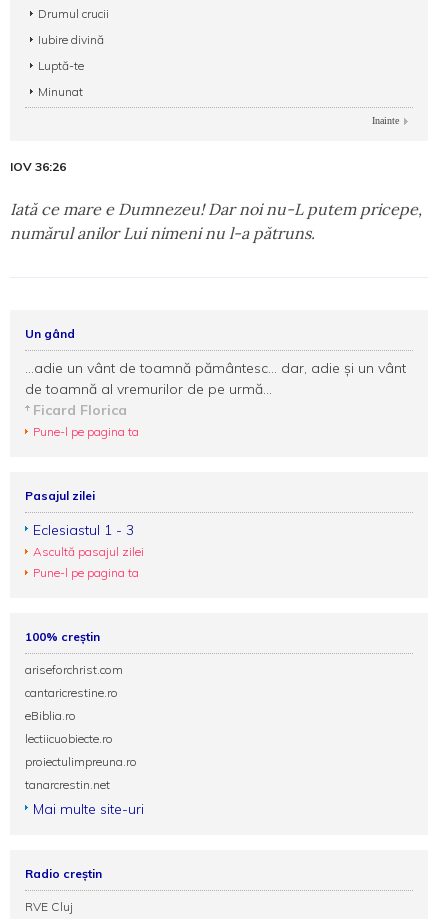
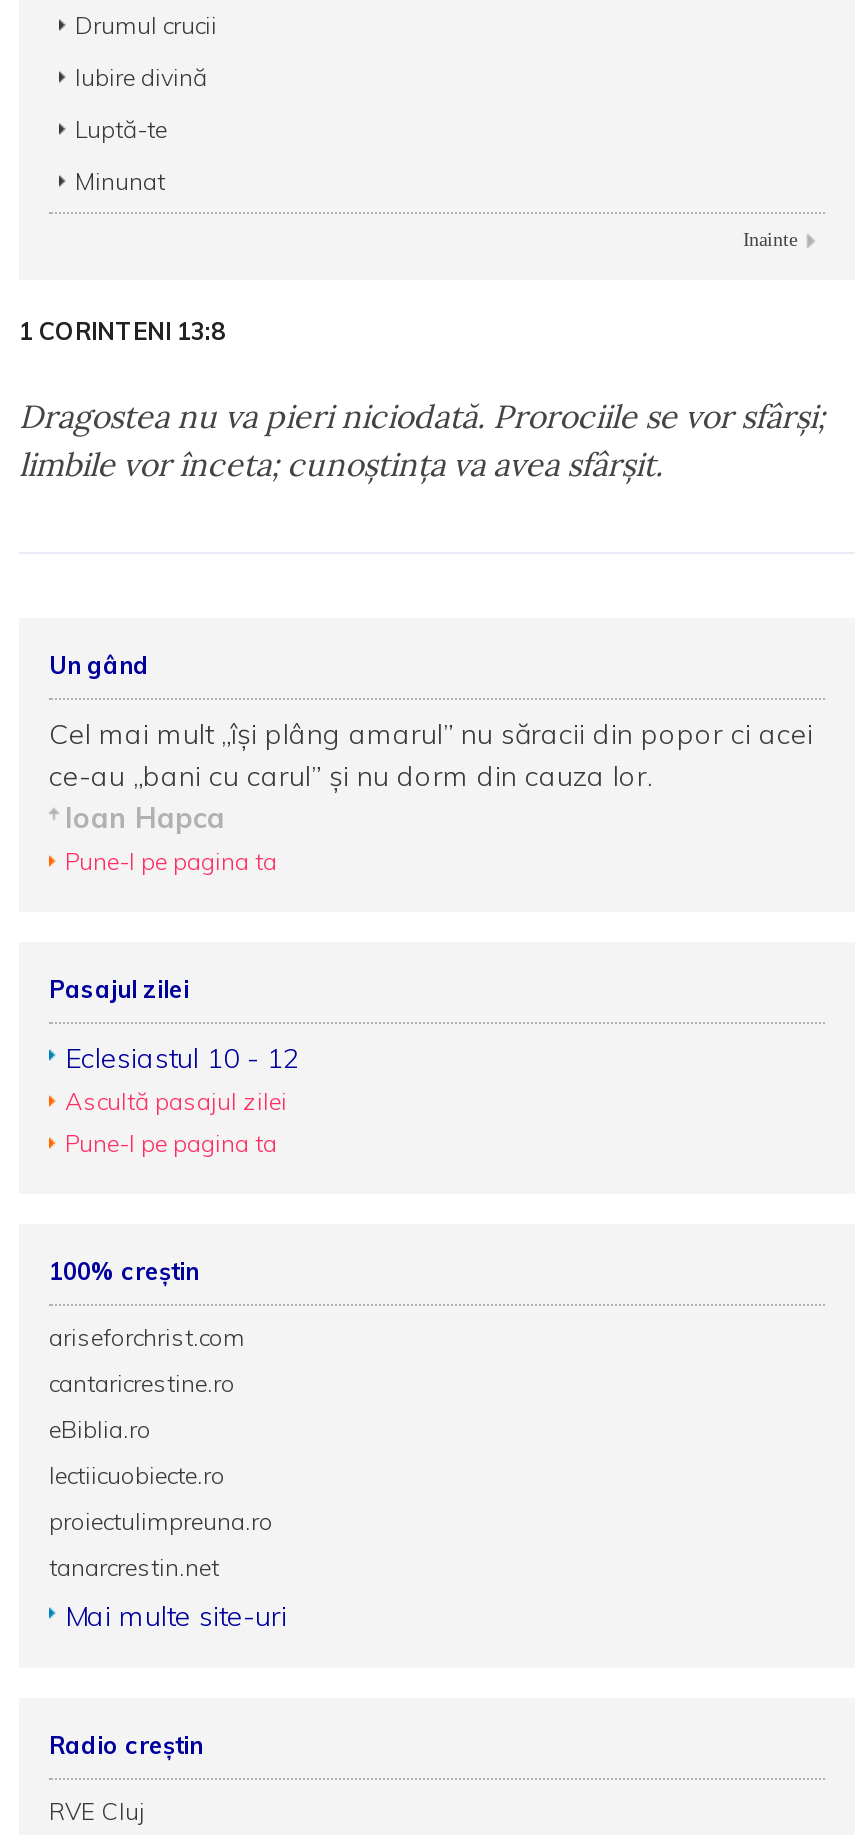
[10,159,66,174] IOV 36:26 -> [19,316,225,346] 1 CORINTENI 13:8
[10,199,422,243] Iată ce mare e Dumnezeu! Dar noi nu-L putem pricepe, | numărul anilor Lui nimeni nu l-a pătruns. -> [19,396,825,484] Dragostea nu va pieri niciodată. Prorociile se vor sfârşi; | limbile vor înceta; cunoştinţa va avea sfârşit.
[25,359,406,419] ...adie un vânt de toamnă pământesc... dar, adie şi un vânt | de toamnă al vremurilor de pe urmă... | Ficard Florica -> [49,716,813,836] Cel mai mult „își plâng amarul” nu săracii din popor ci acei | ce-au „bani cu carul” și nu dorm din cauza lor. | Ioan Hapca
[33,521,134,539] Eclesiastul 1 - 3 -> [65,1040,299,1076] Eclesiastul 10 - 12

